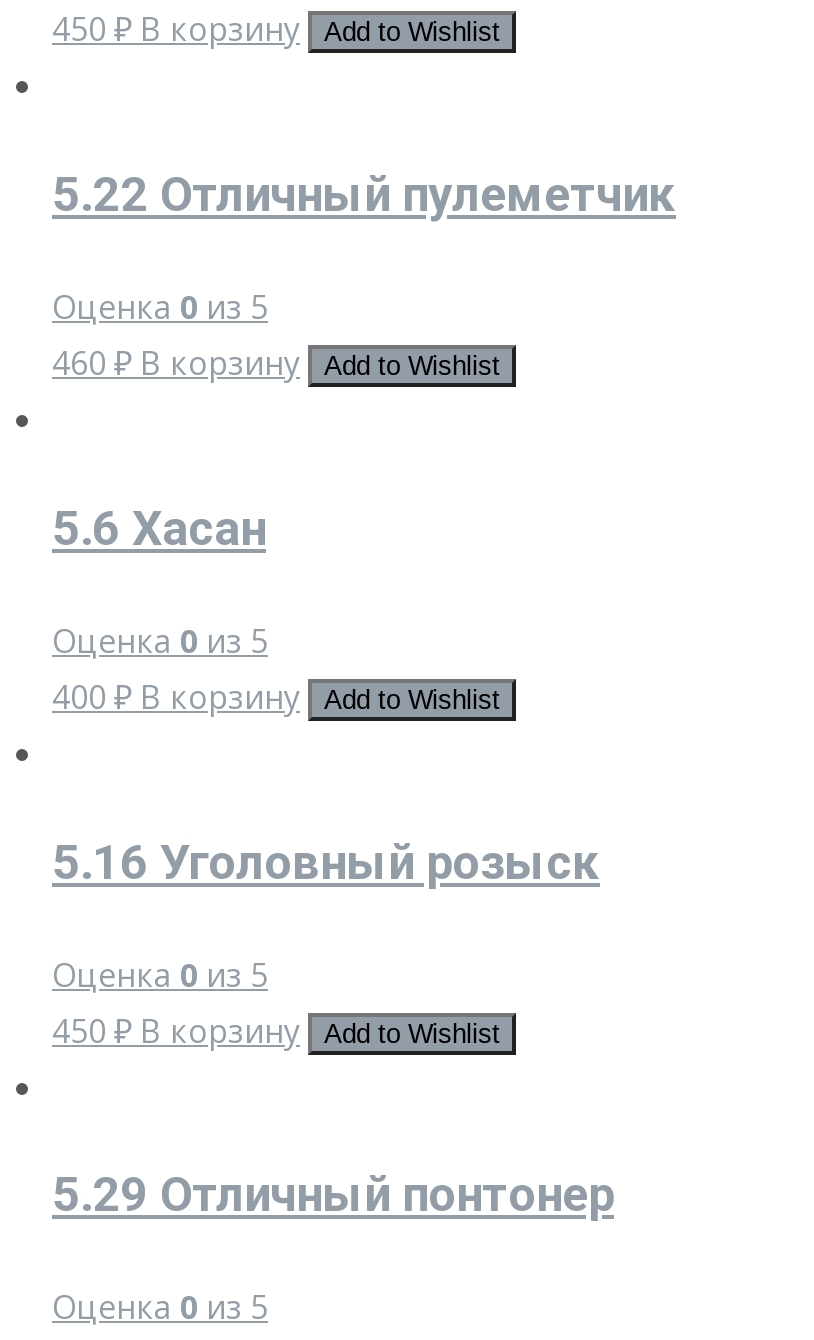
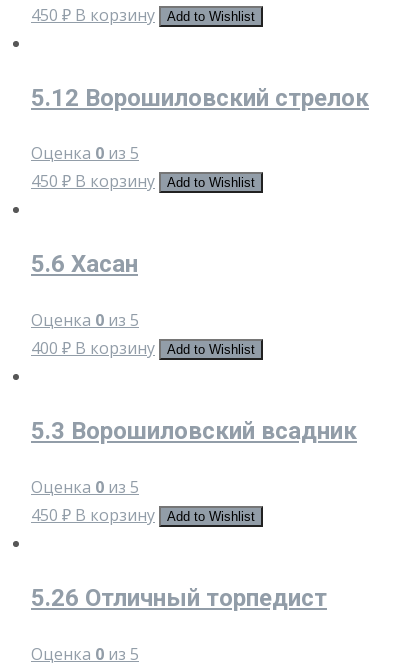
[52,167,676,223] 5.22 Отличный пулеметчик -> [31,84,369,112] 5.12 Ворошиловский стрелок
[52,341,500,385] 460 ₽ В корзину Add to Wishlist -> [31,170,255,192] 450 ₽ В корзину Add to Wishlist
[52,834,600,890] 5.16 Уголовный розыск -> [31,417,357,445] 5.3 Ворошиловский всадник
[52,1168,614,1224] 5.29 Отличный понтонер -> [31,584,327,612] 5.26 Отличный торпедист

